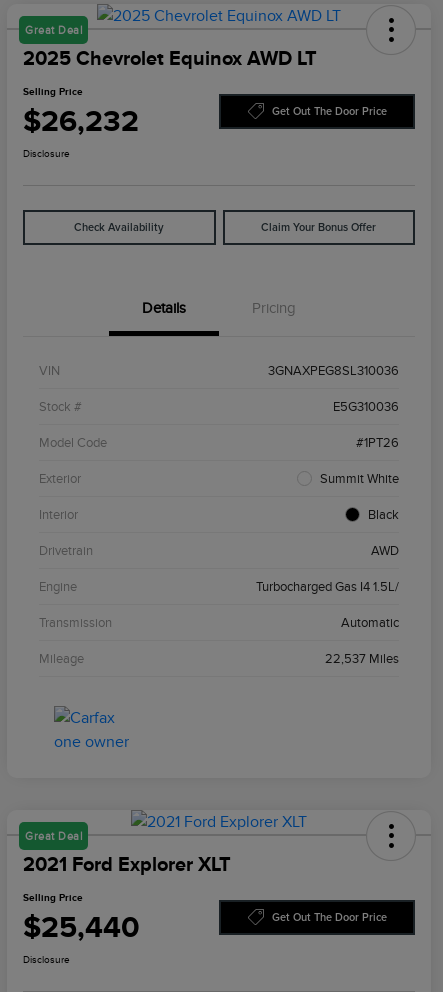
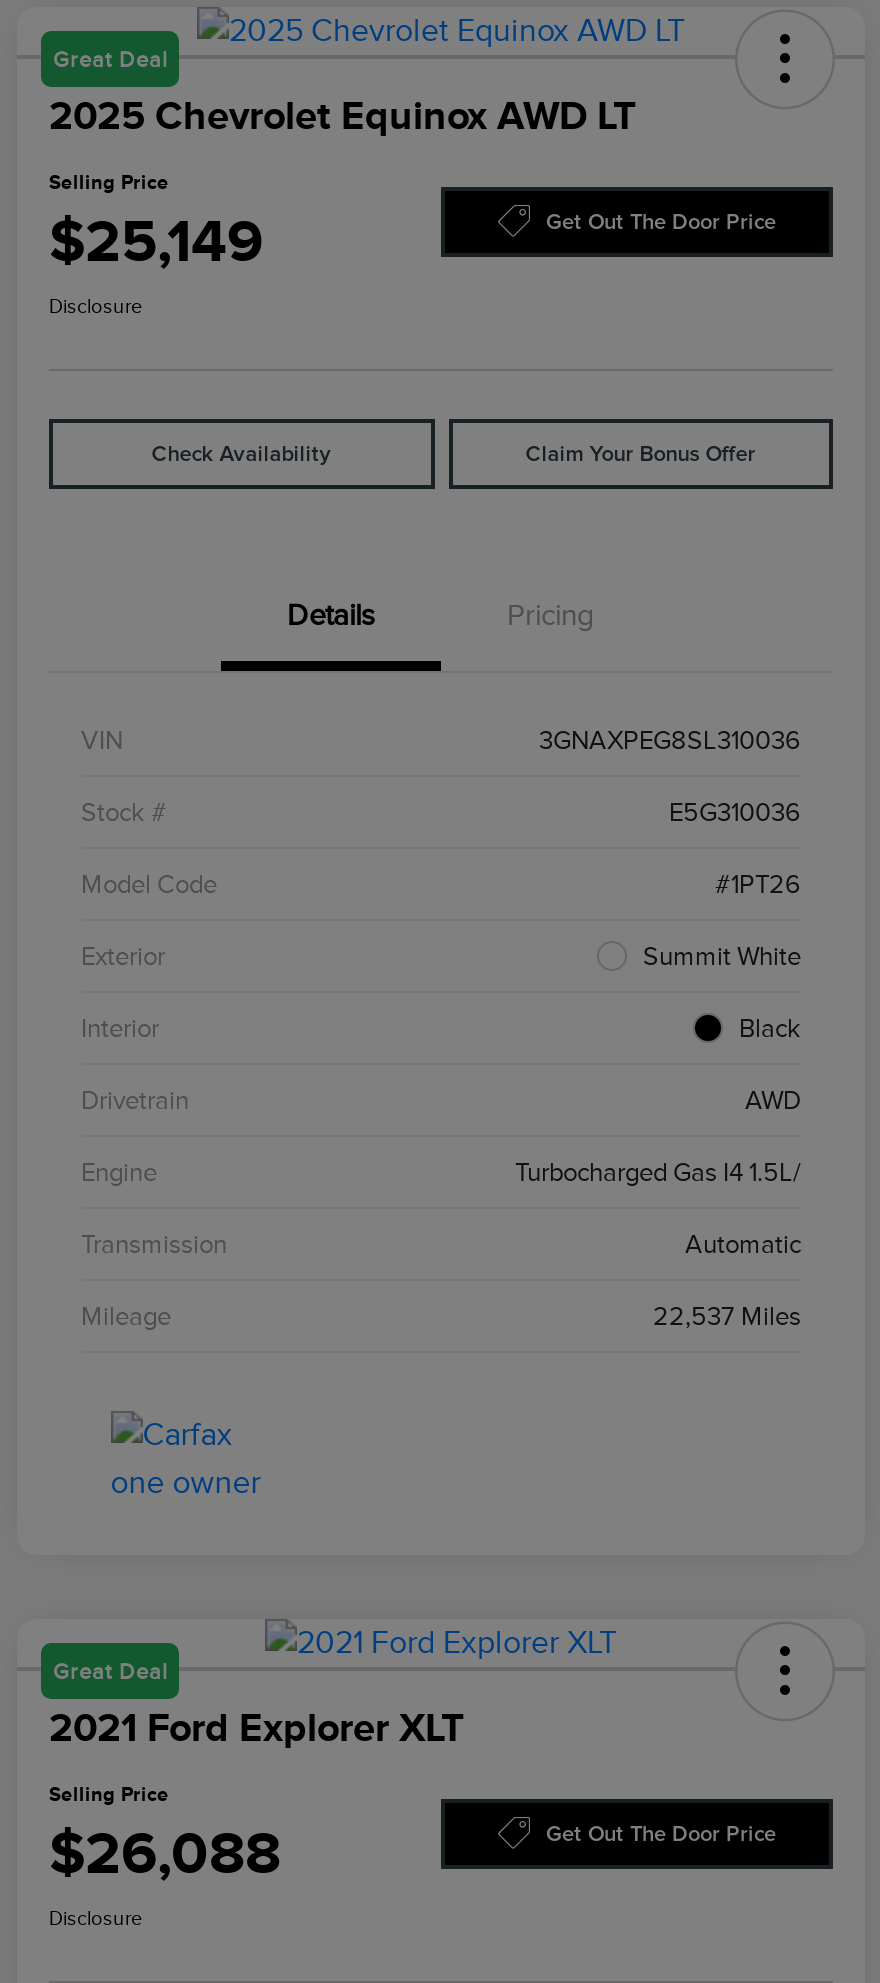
[23,104,139,138] $26,232 -> [49,208,263,276] $25,149
[23,910,140,944] $25,440 -> [49,1820,281,1888] $26,088

